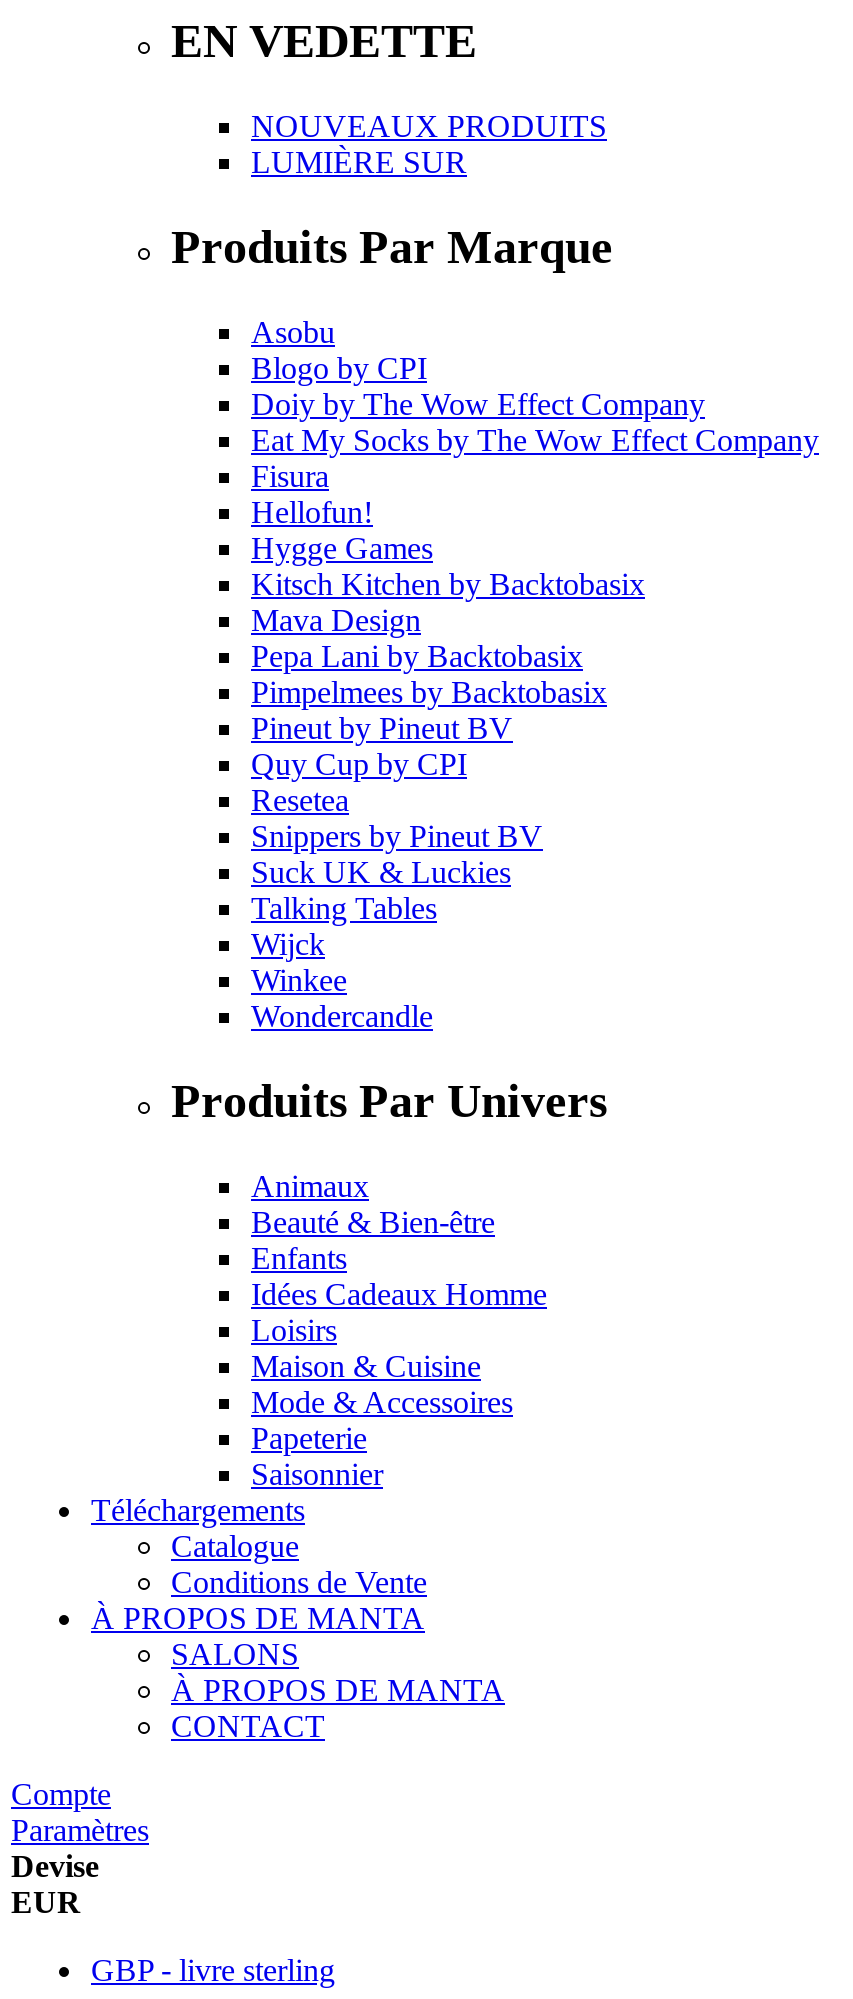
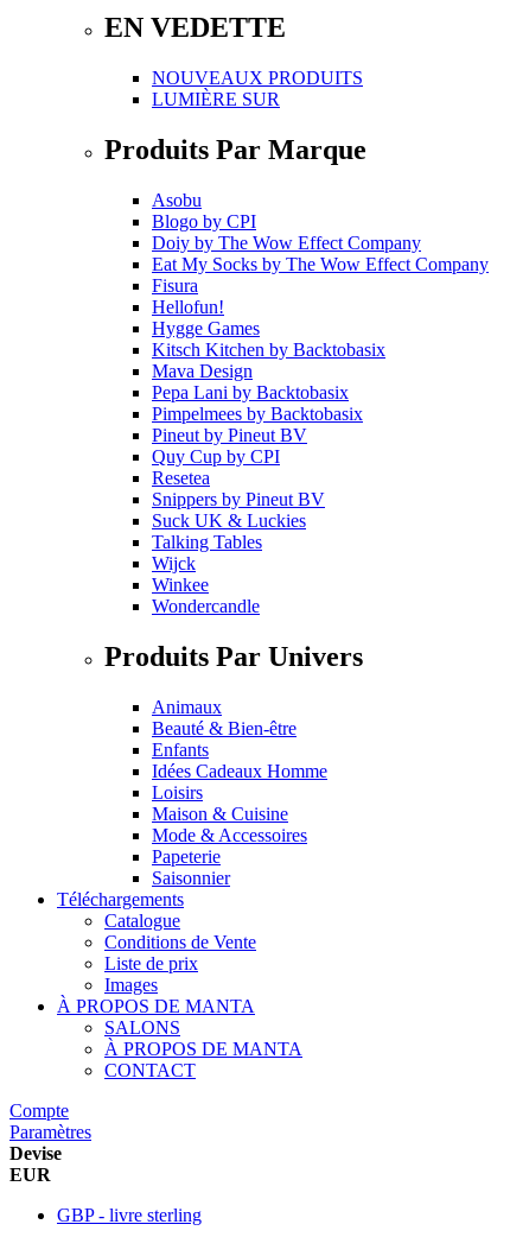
none -> [104,953,198,994] Liste de prix | Images

